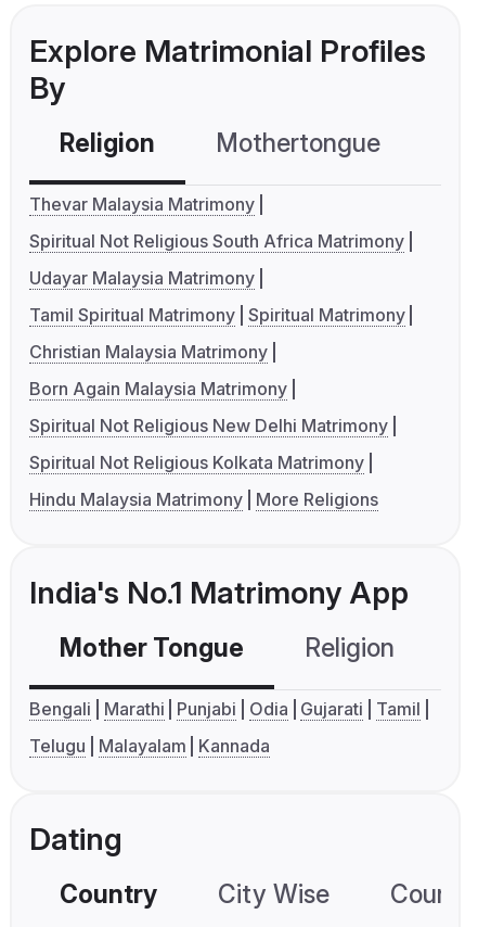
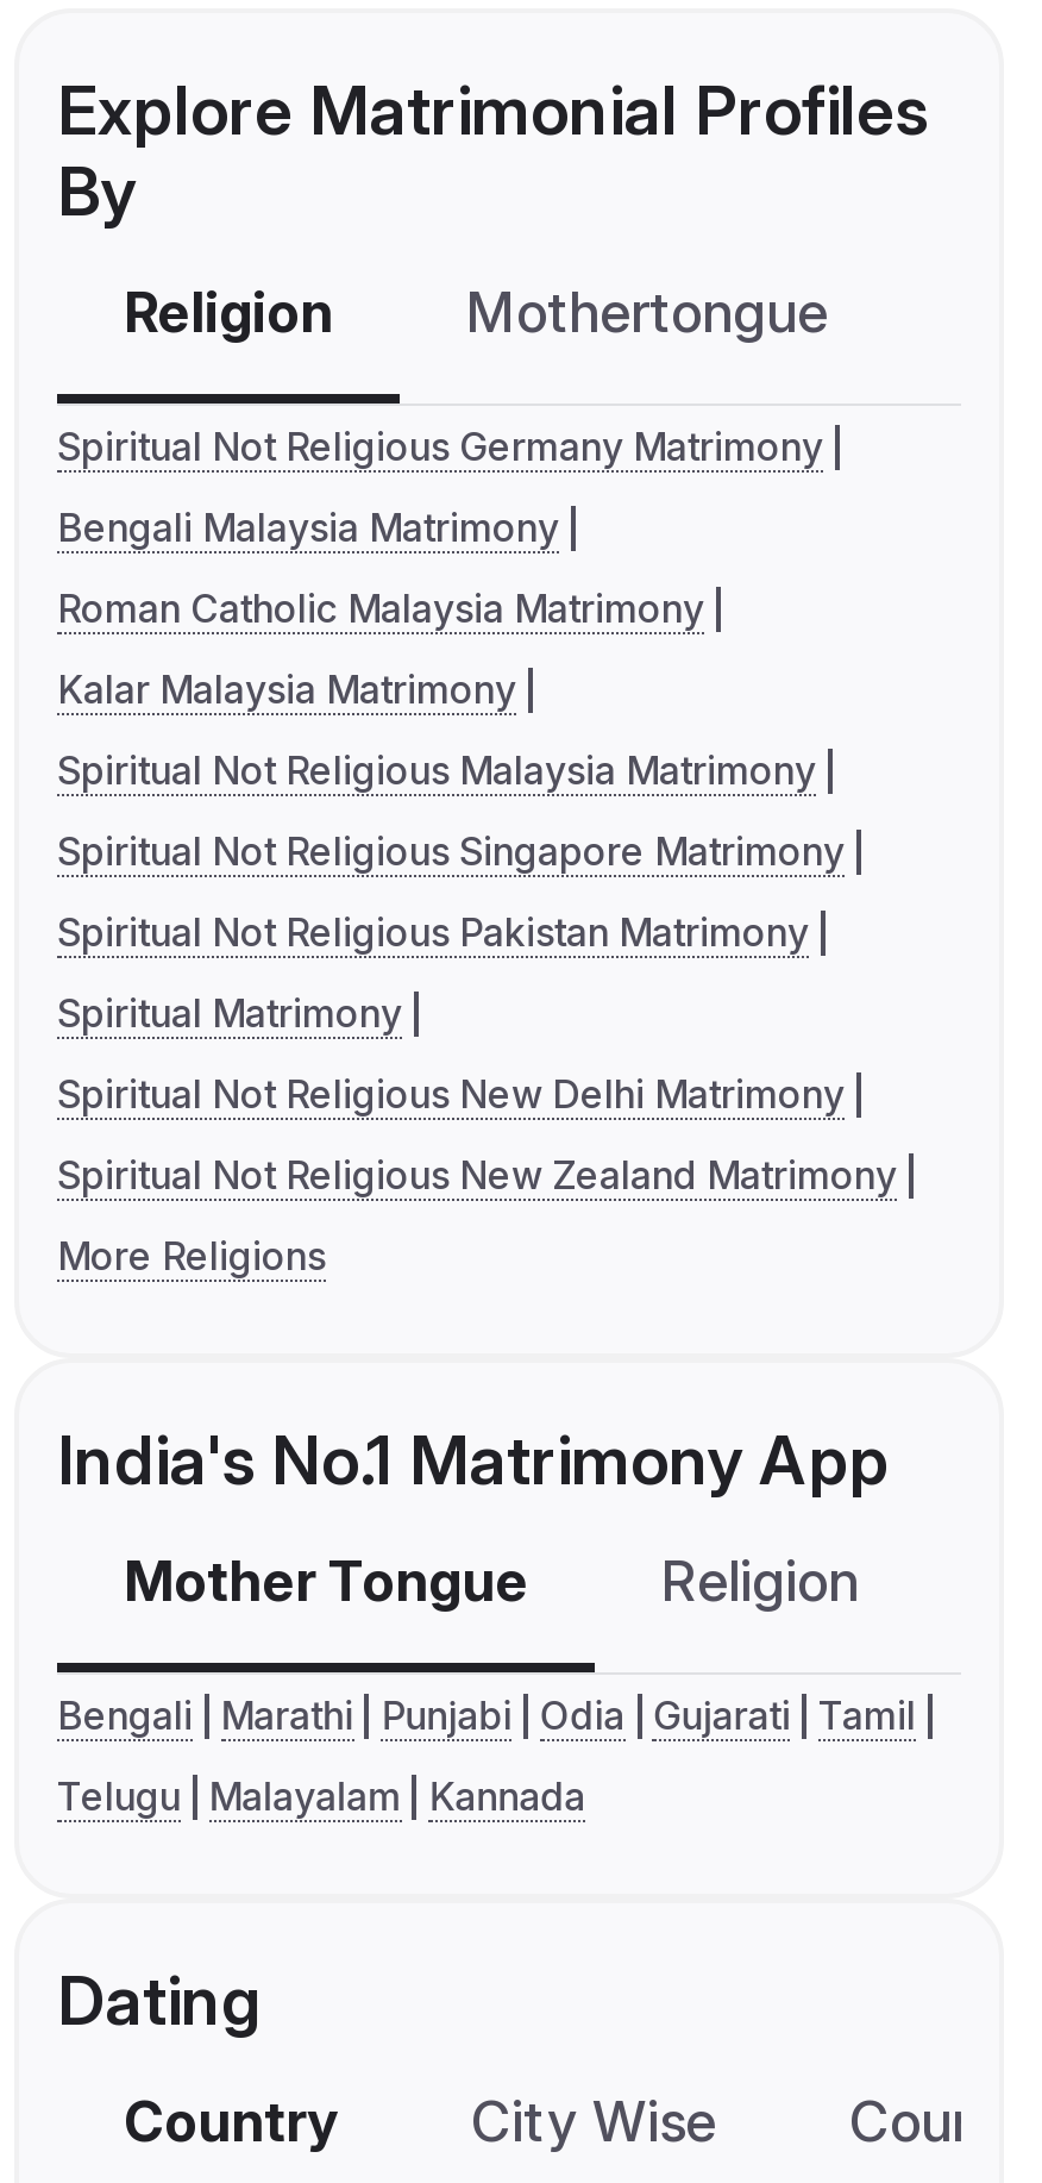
[29,194,405,400] Thevar Malaysia Matrimony | Spiritual Not Religious South Africa Matrimony | Udayar Malaysia Matrimony | Tamil Spiritual Matrimony Spiritual Matrimony | Christian Malaysia Matrimony | Born Again Malaysia Matrimony -> [57,423,845,1037] Spiritual Not Religious Germany Matrimony | Bengali Malaysia Matrimony | Roman Catholic Malaysia Matrimony | Kalar Malaysia Matrimony | Spiritual Not Religious Malaysia Matrimony | Spiritual Not Religious Singapore Matrimony | Spiritual Not Religious Pakistan Matrimony | Spiritual Matrimony
[29,452,364,474] Spiritual Not Religious Kolkata Matrimony -> [57,1152,897,1199] Spiritual Not Religious New Zealand Matrimony
[29,489,378,511] Hindu Malaysia Matrimony More Religions -> [57,1233,326,1280] More Religions

